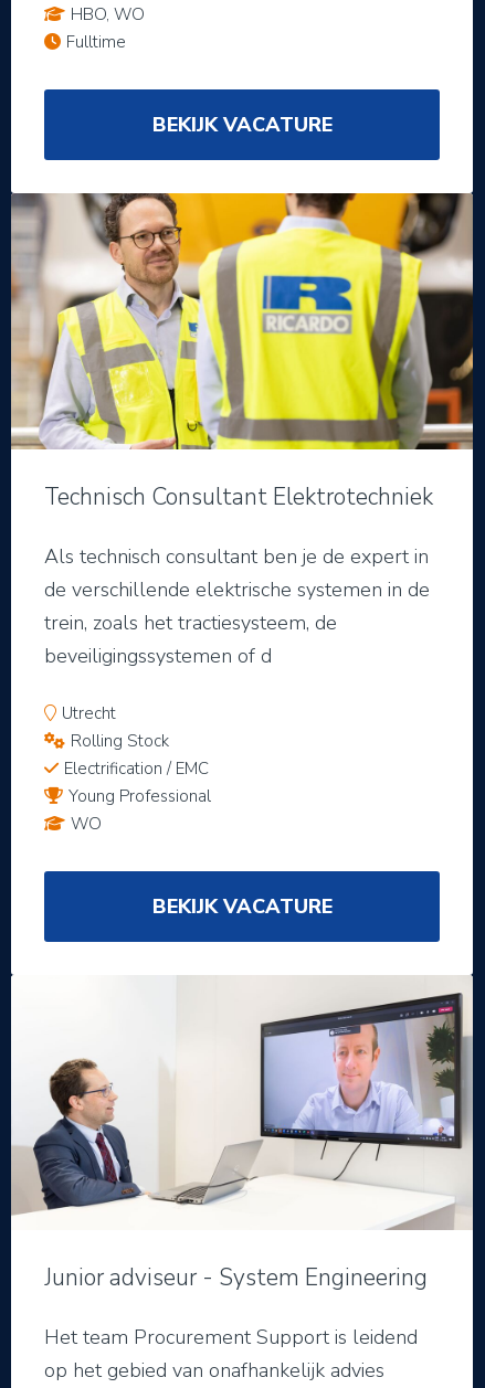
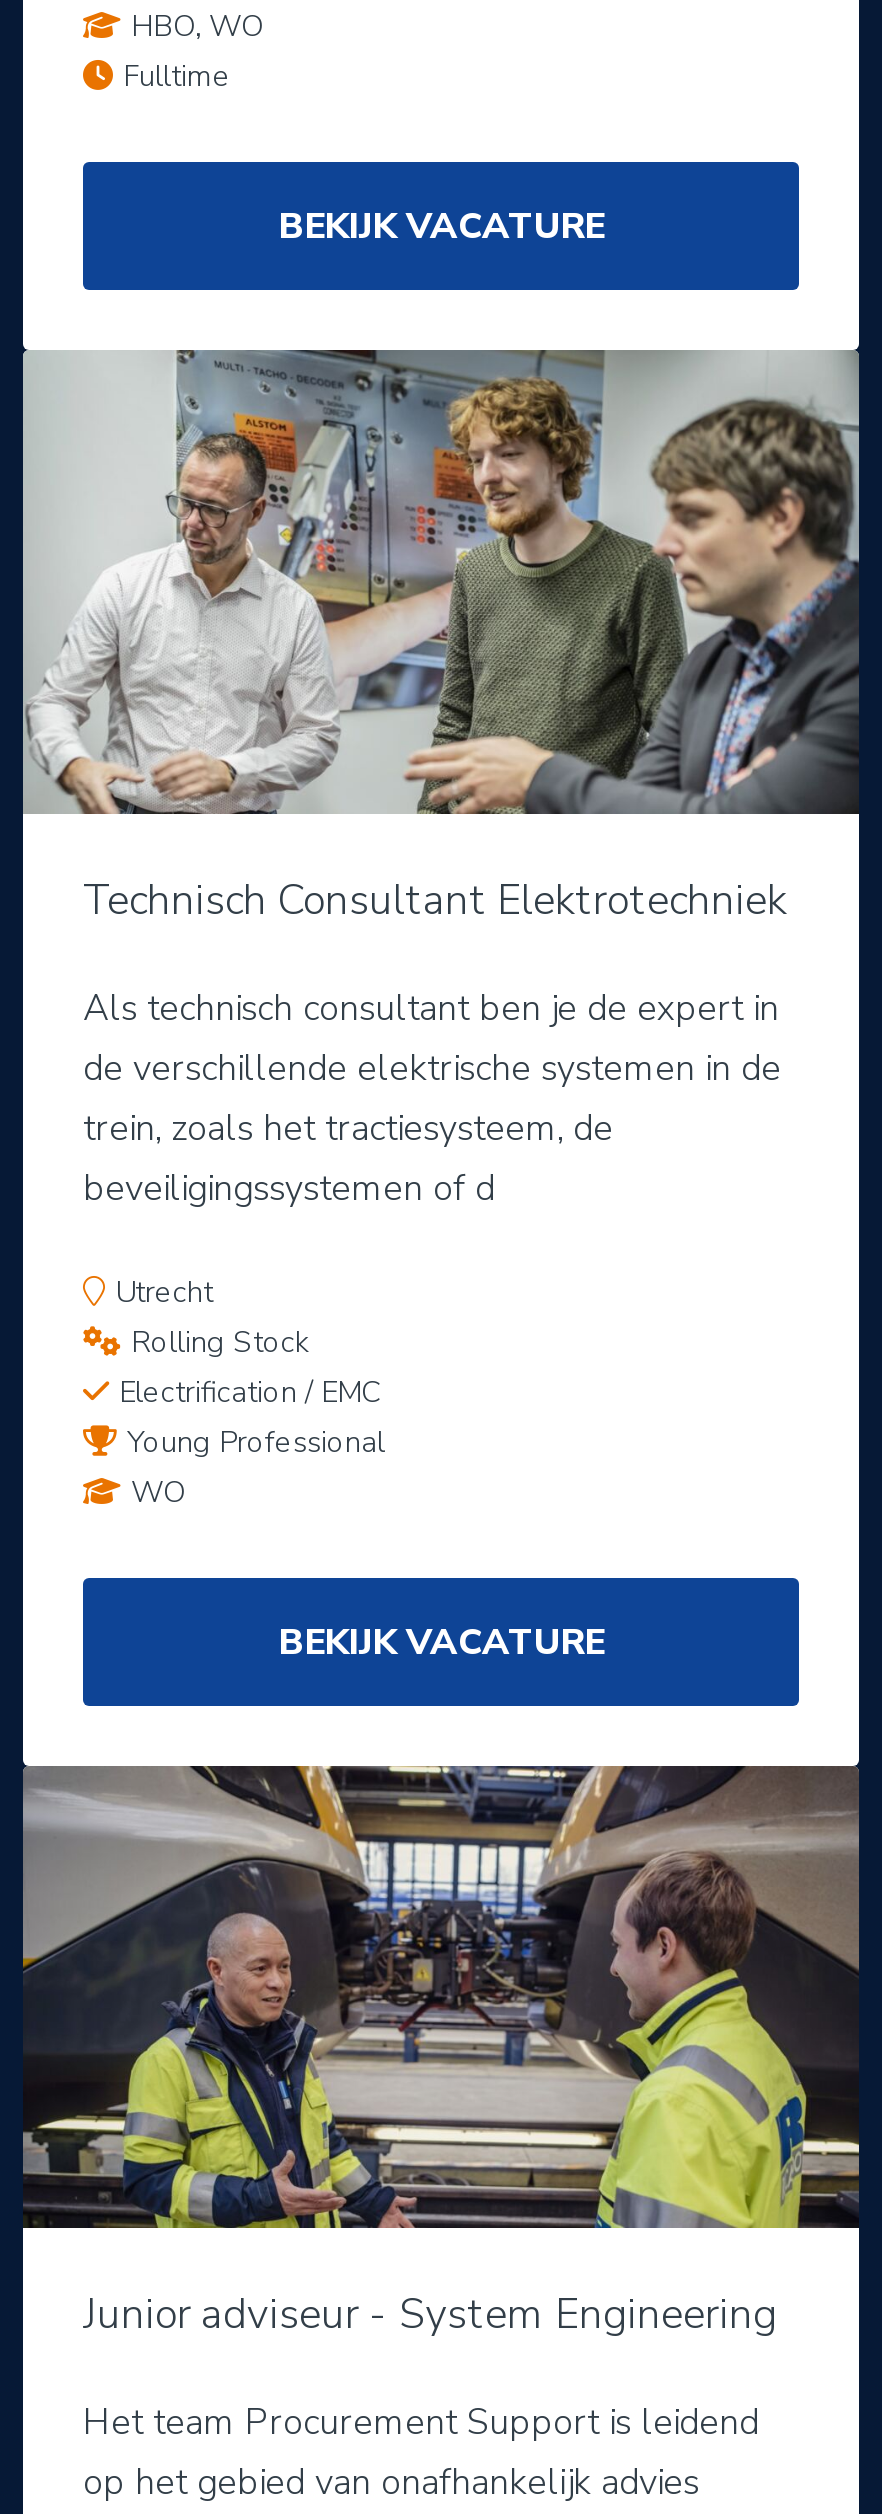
[10,192,474,451] [image] -> [21,348,861,816] [image]
[10,975,474,1230] [image] -> [21,1764,861,2230] [image]

